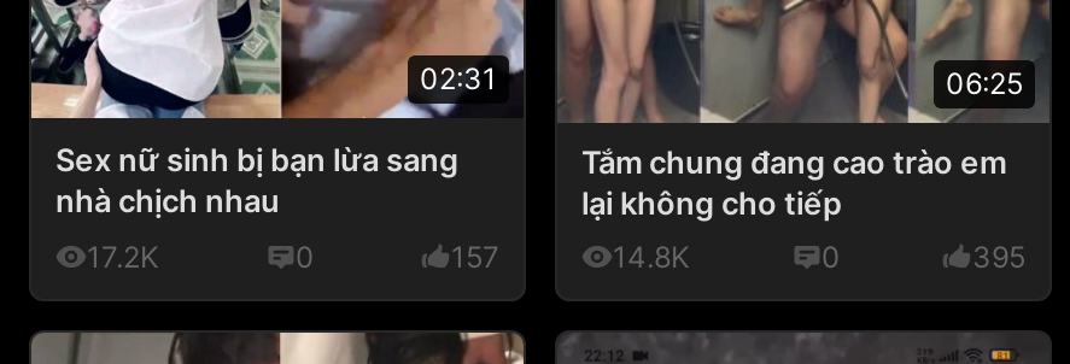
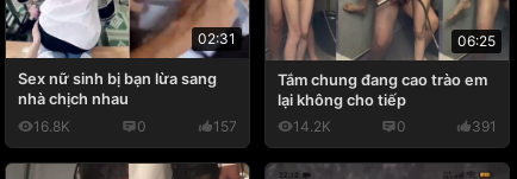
[87,239,159,275] 17.2K -> [33,117,70,135] 16.8K
[613,239,690,275] 14.8K -> [293,117,331,135] 14.2K
[972,239,1025,275] 395 -> [472,117,497,135] 391

